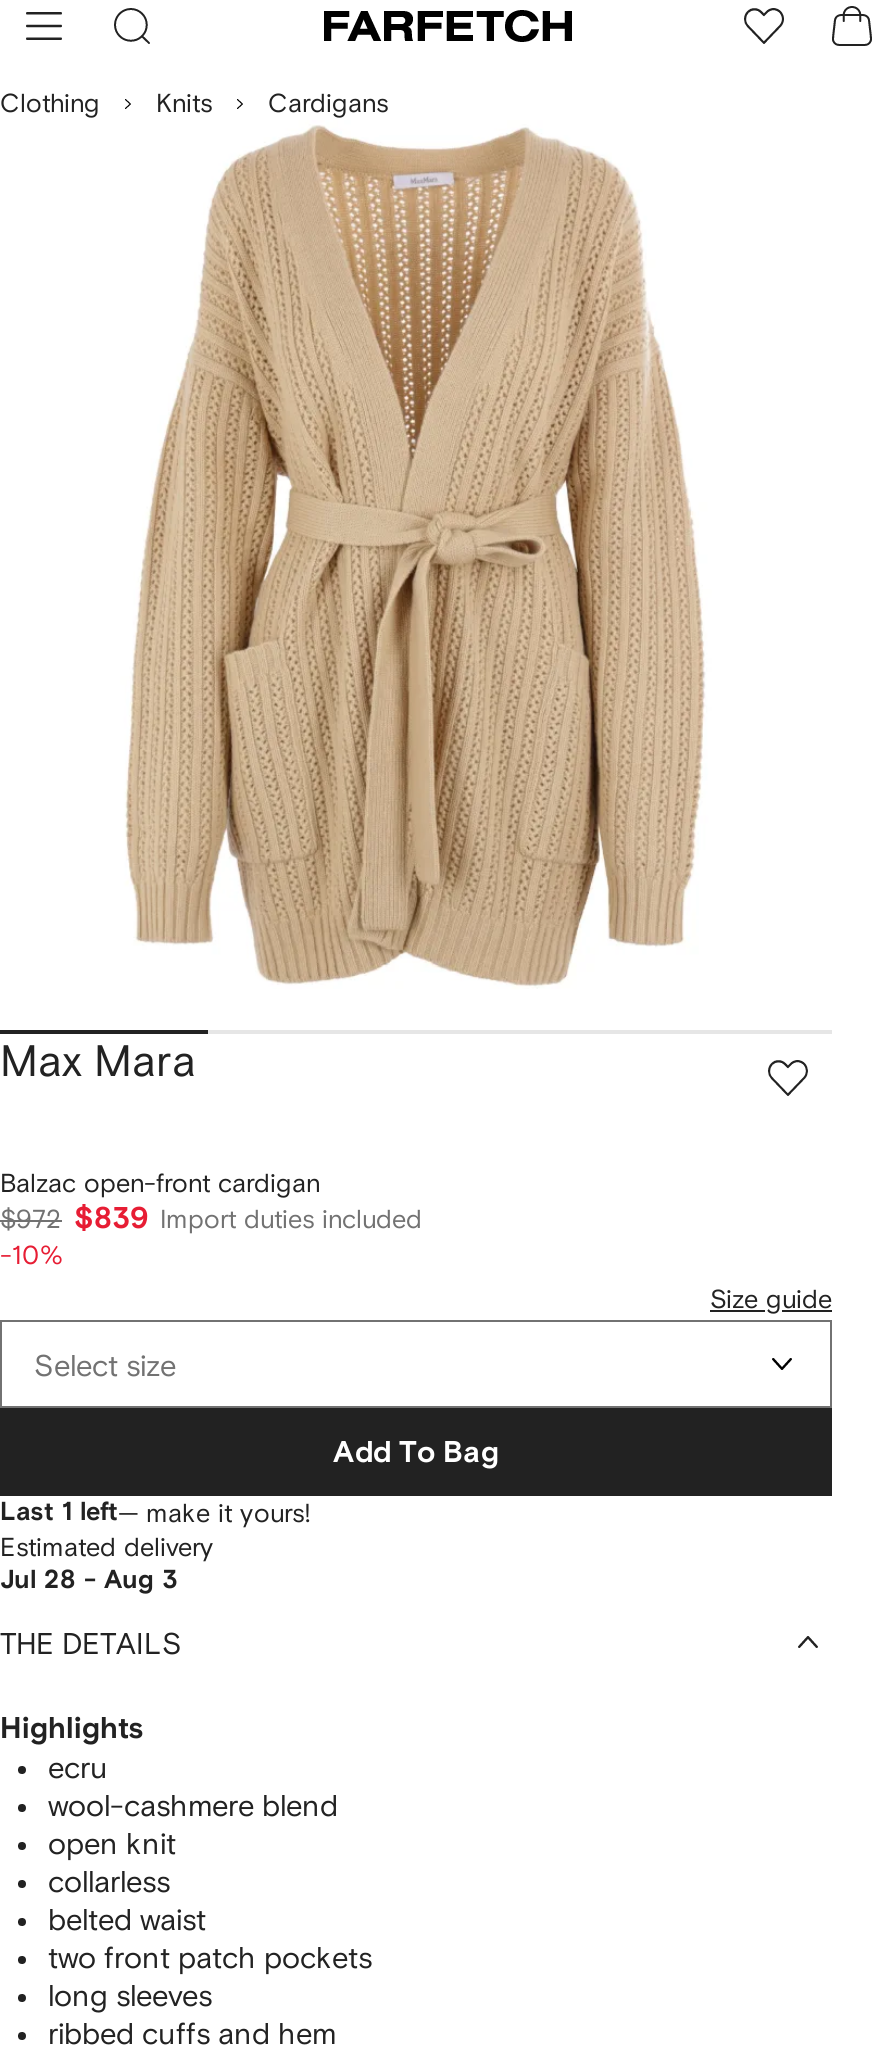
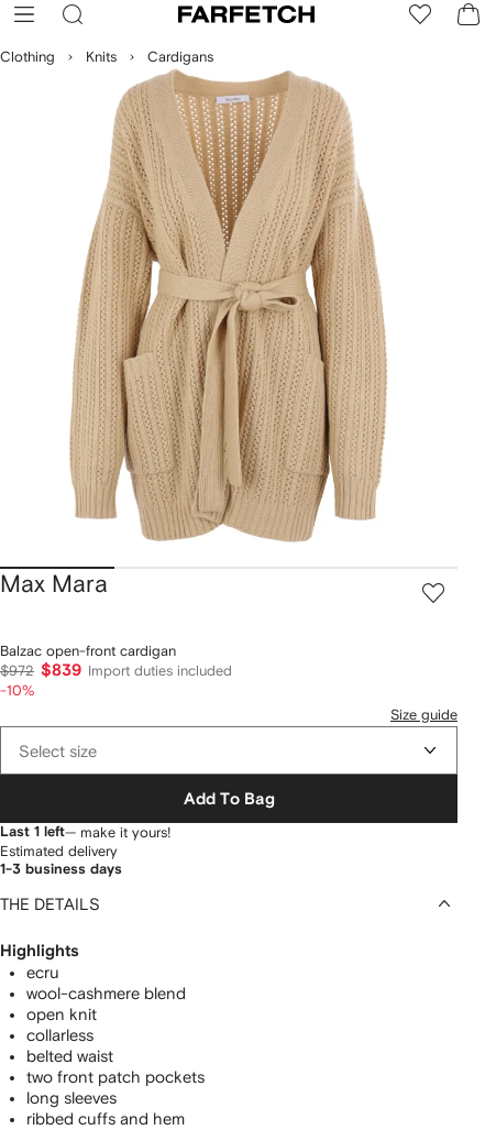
[0,1568,178,1594] Jul 28 - Aug 3 -> [0,863,122,877] 1-3 business days

